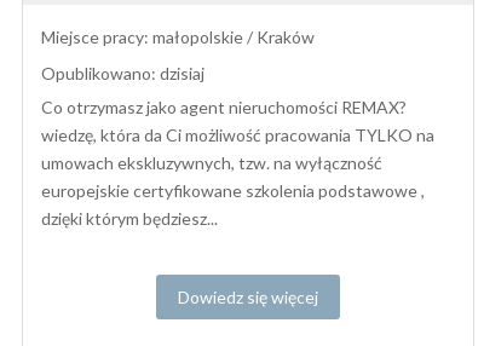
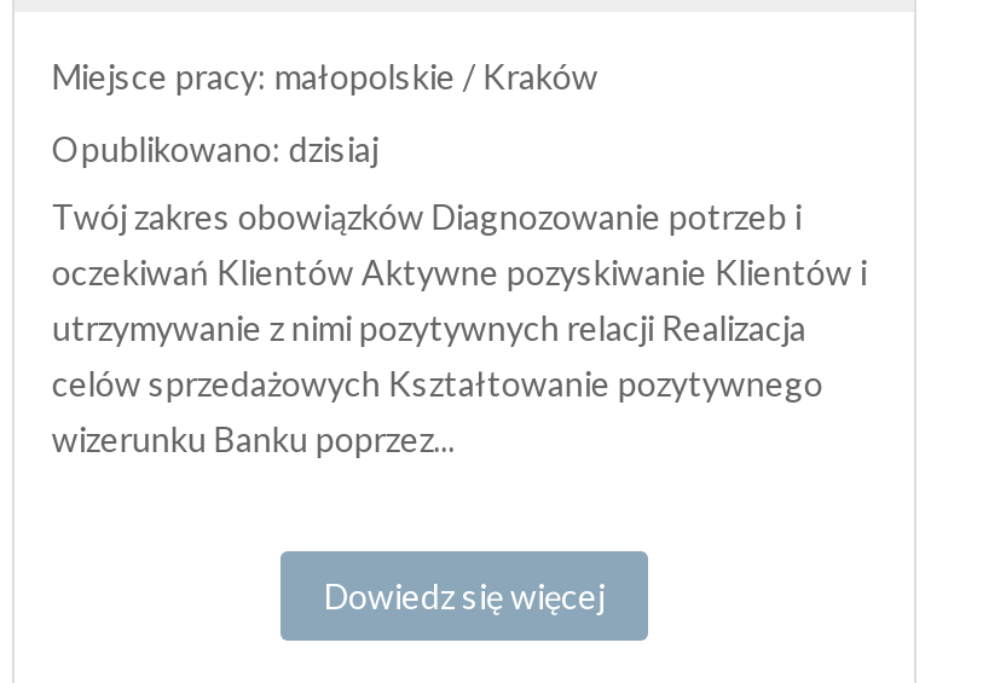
[42,97,435,229] Co otrzymasz jako agent nieruchomości REMAX? | wiedzę, która da Ci możliwość pracowania TYLKO na | umowach ekskluzywnych, tzw. na wyłączność | europejskie certyfikowane szkolenia podstawowe , | dzięki którym będziesz... -> [52,197,867,460] Twój zakres obowiązków Diagnozowanie potrzeb i | oczekiwań Klientów Aktywne pozyskiwanie Klientów i | utrzymywanie z nimi pozytywnych relacji Realizacja | celów sprzedażowych Kształtowanie pozytywnego | wizerunku Banku poprzez...

